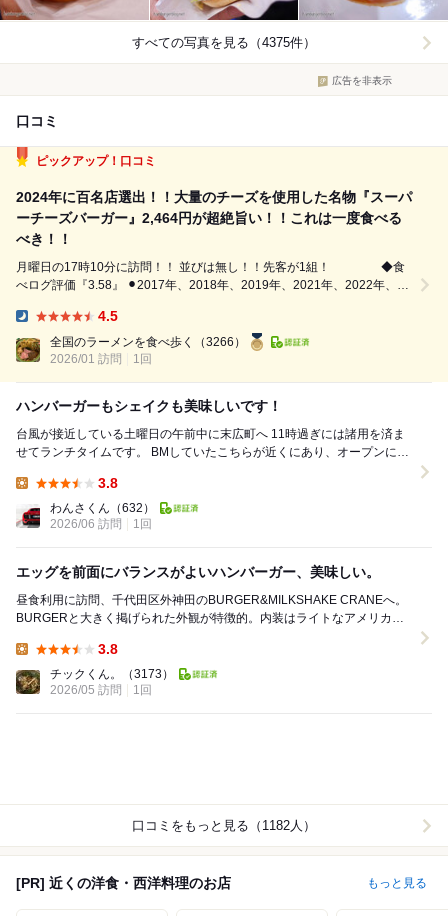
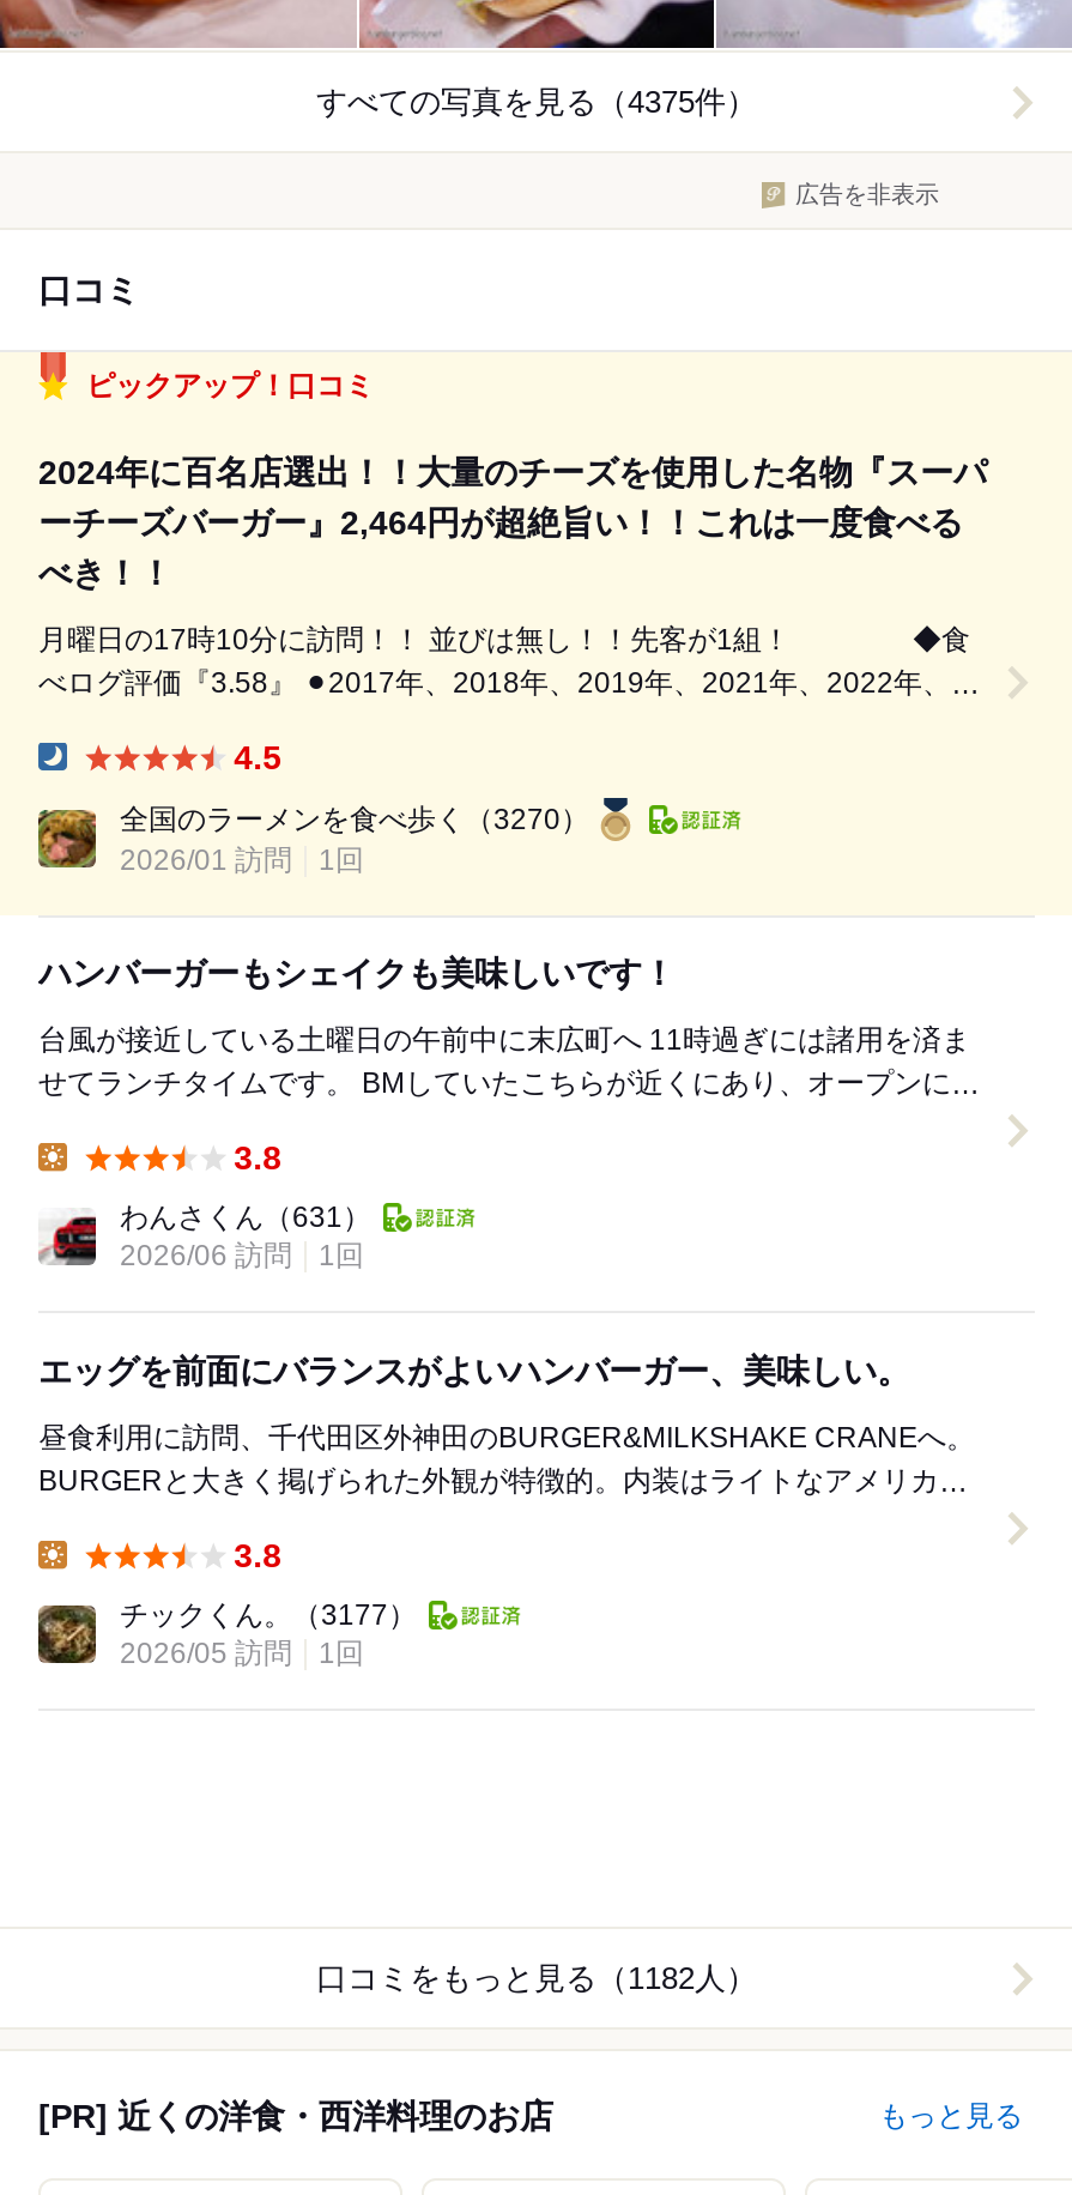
[50,335,246,349] 全国のラーメンを食べ歩く（3266） -> [120,803,589,837] 全国のラーメンを食べ歩く（3270）
[50,501,155,515] わんさくん（632） -> [120,1201,371,1235] わんさくん（631）
[50,667,174,681] チックくん。（3173） -> [120,1599,417,1633] チックくん。（3177）

